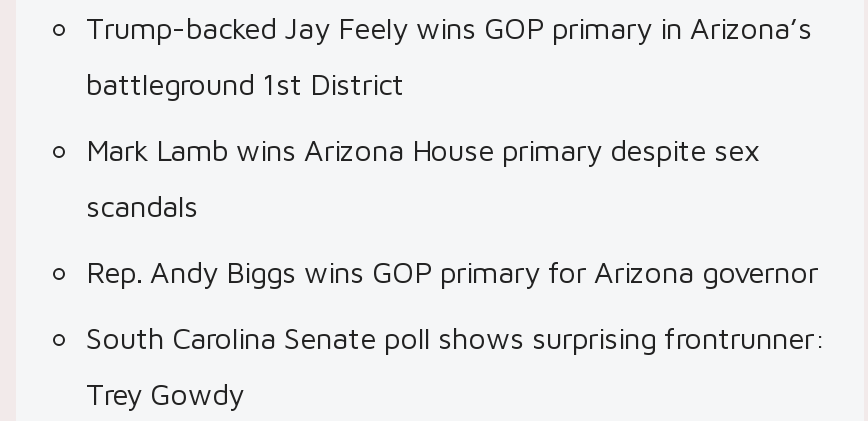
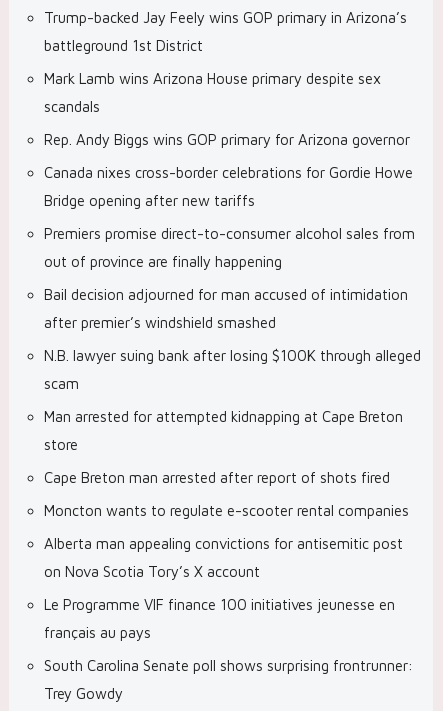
none -> [44,164,421,641] Canada nixes cross-border celebrations for Gordie Howe | Bridge opening after new tariffs | Premiers promise direct-to-consumer alcohol sales from | out of province are finally happening | Bail decision adjourned for man accused of intimidation | after premier’s windshield smashed | N.B. lawyer suing bank after losing $100K through alleged | scam | Man arrested for attempted kidnapping at Cape Breton | store | Cape Breton man arrested after report of shots fired | Moncton wants to regulate e-scooter rental companies | Alberta man appealing convictions for antisemitic post | on Nova Scotia Tory’s X account | Le Programme VIF finance 100 initiatives jeunesse en | français au pays

